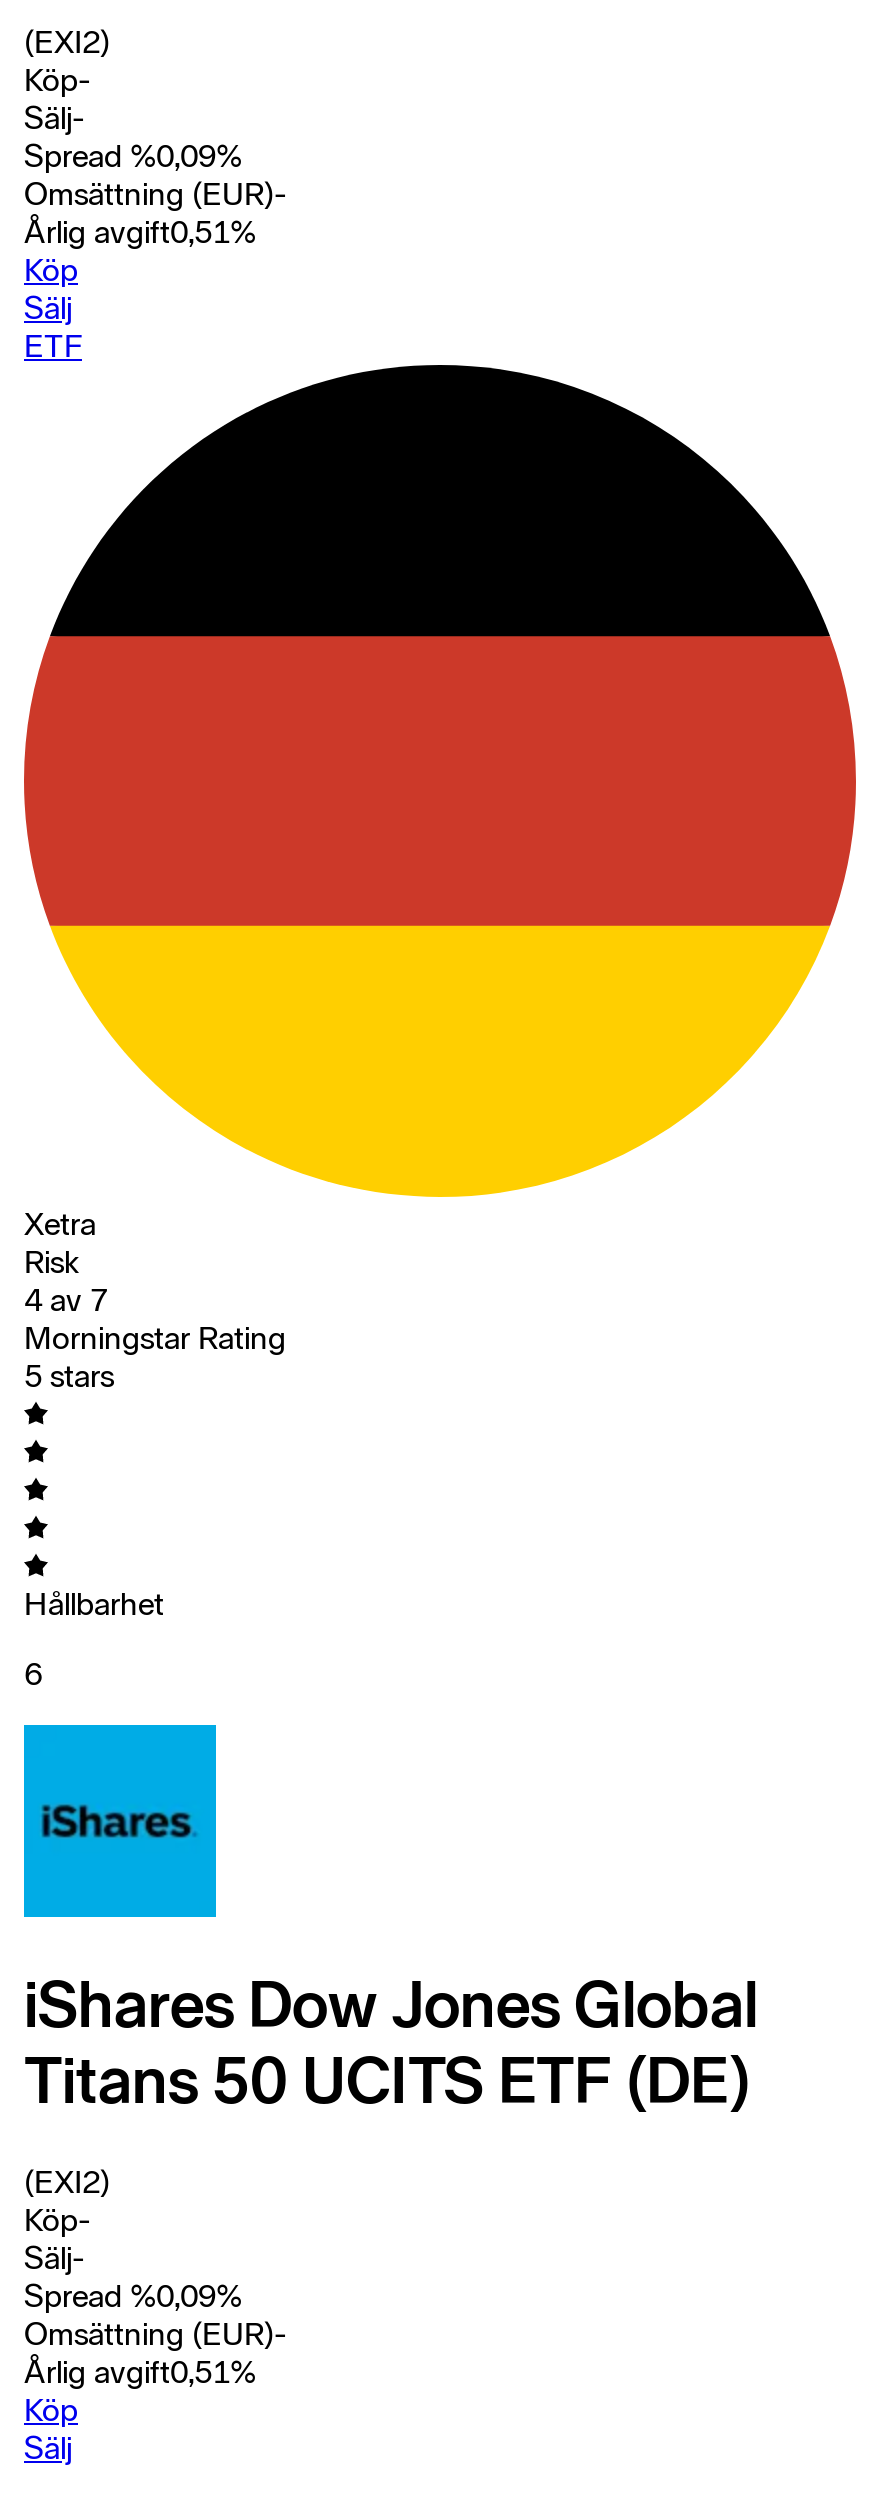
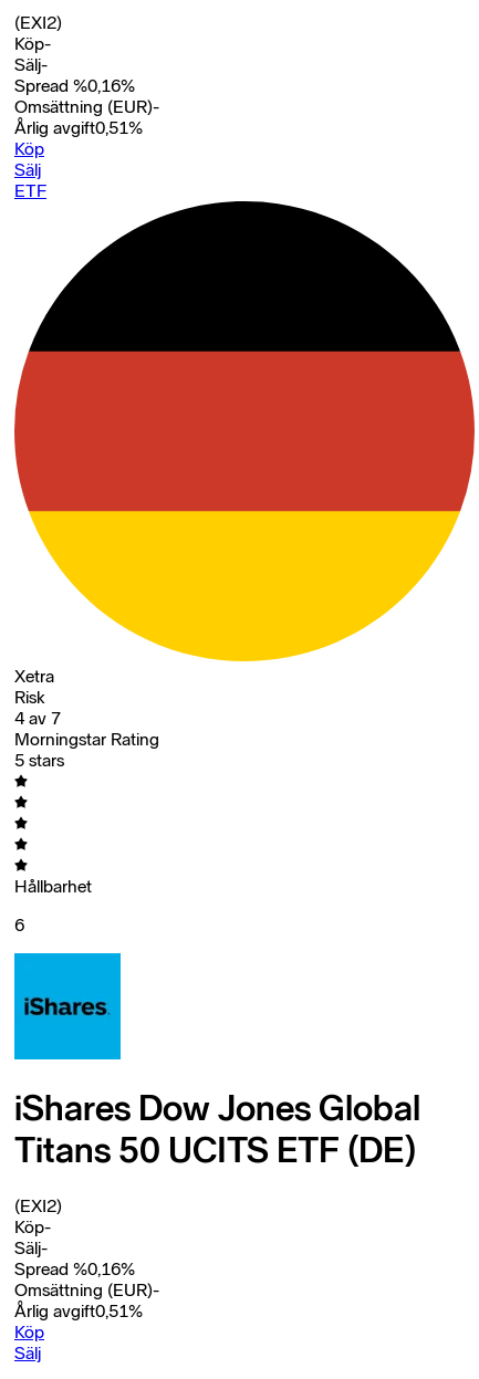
[24,137,242,175] Spread %0,09% -> [14,75,135,96] Spread %0,16%
[24,2277,242,2315] Spread %0,09% -> [14,1258,135,1279] Spread %0,16%

